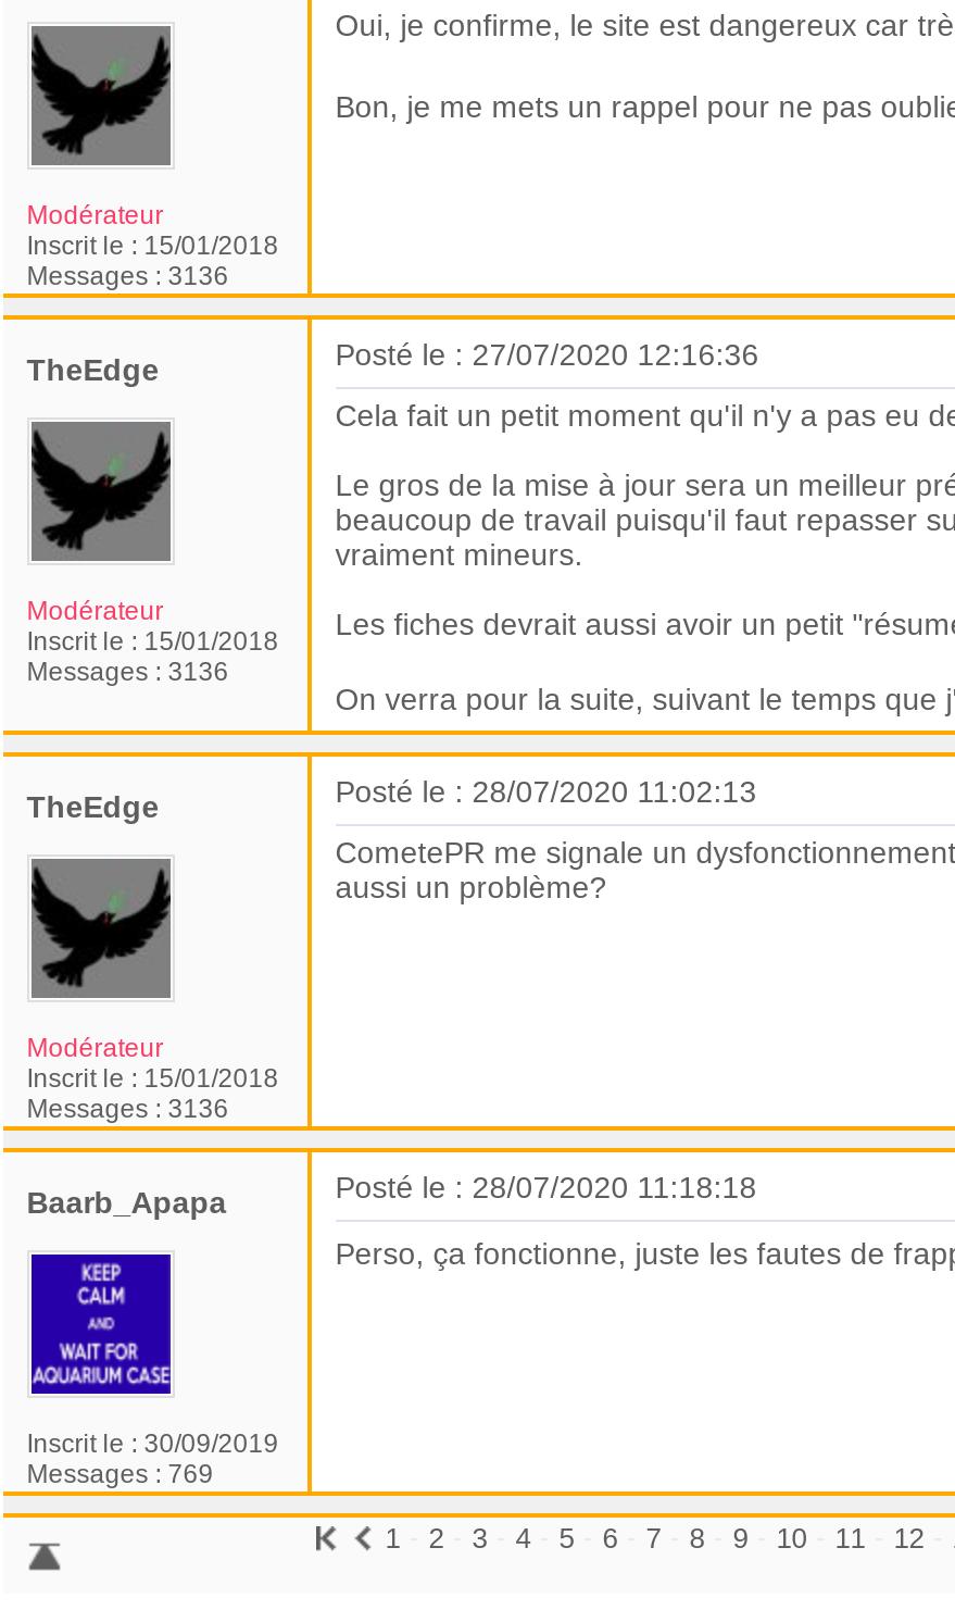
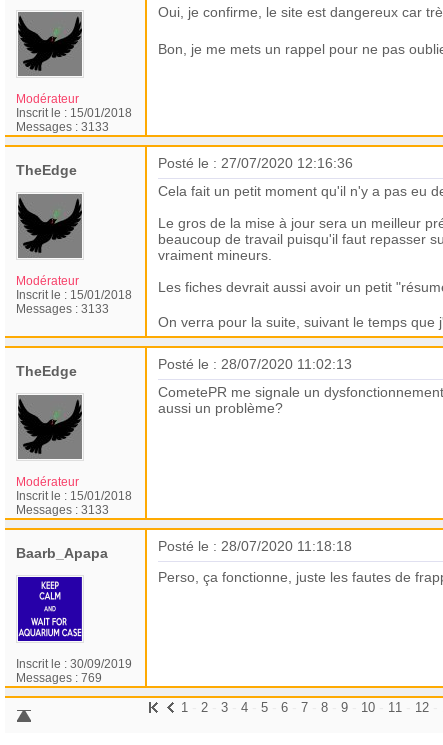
[27,261,229,291] Messages : 3136 -> [16,120,109,134] Messages : 3133
[27,657,229,687] Messages : 3136 -> [16,302,109,316] Messages : 3133
[27,1094,229,1124] Messages : 3136 -> [16,503,109,517] Messages : 3133

